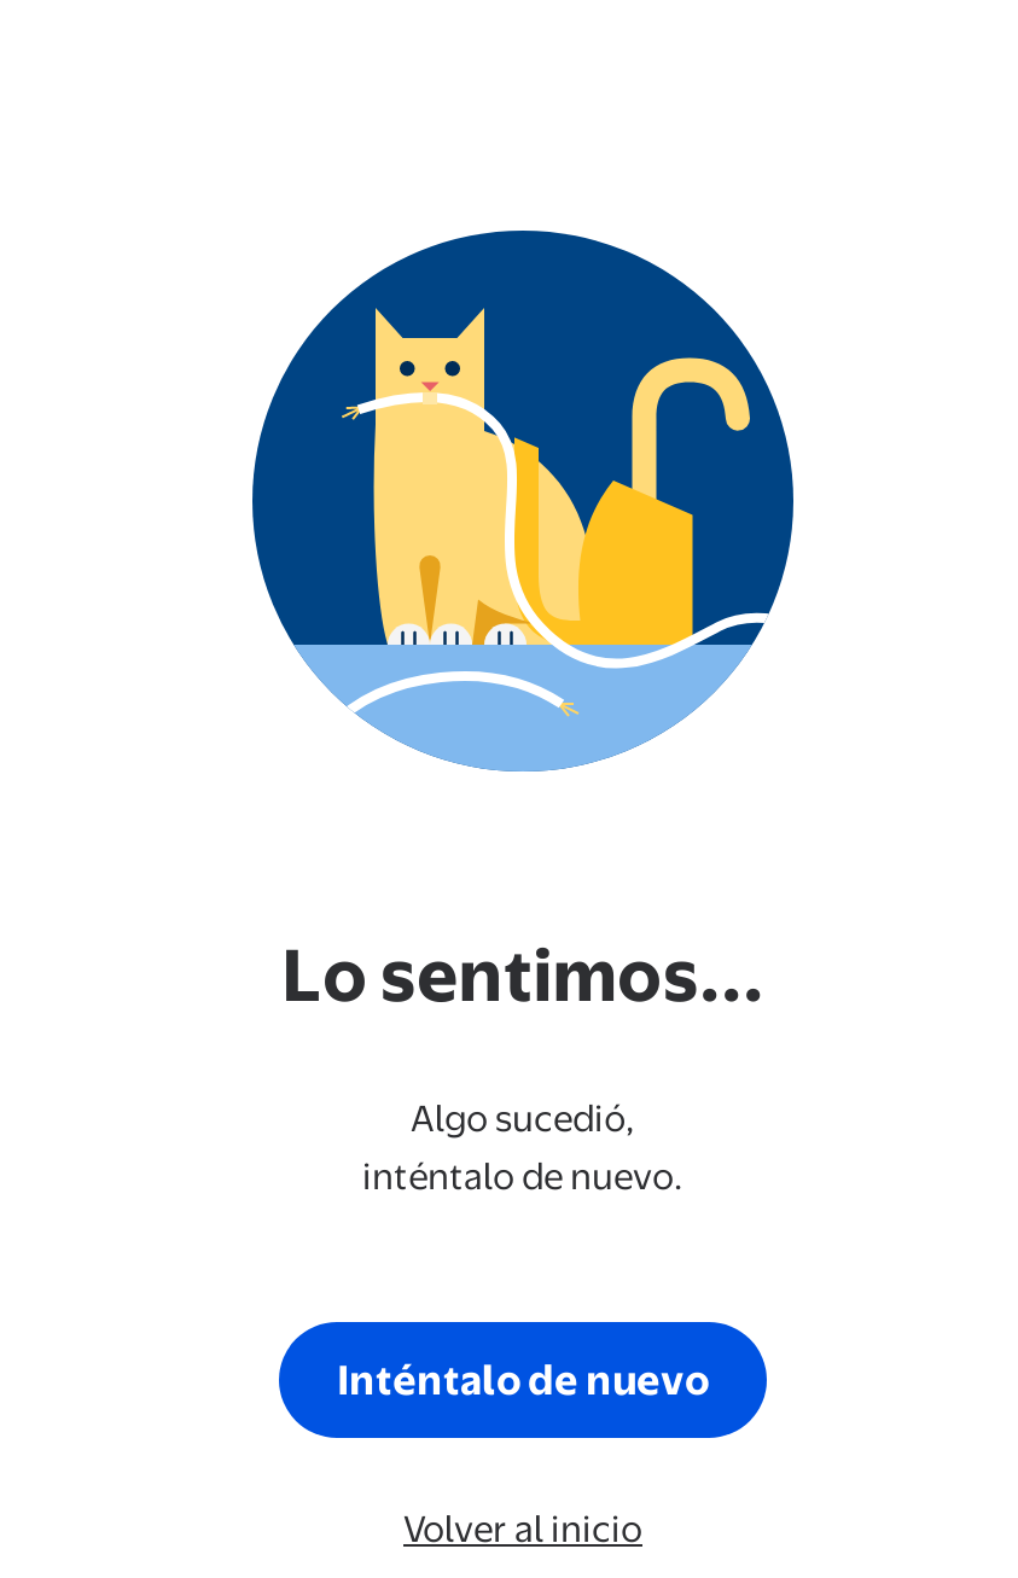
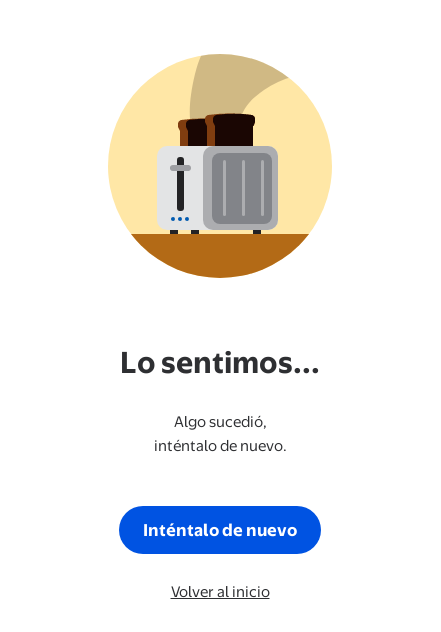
[250,228,796,774] [image] -> [108,54,332,279] [image]

